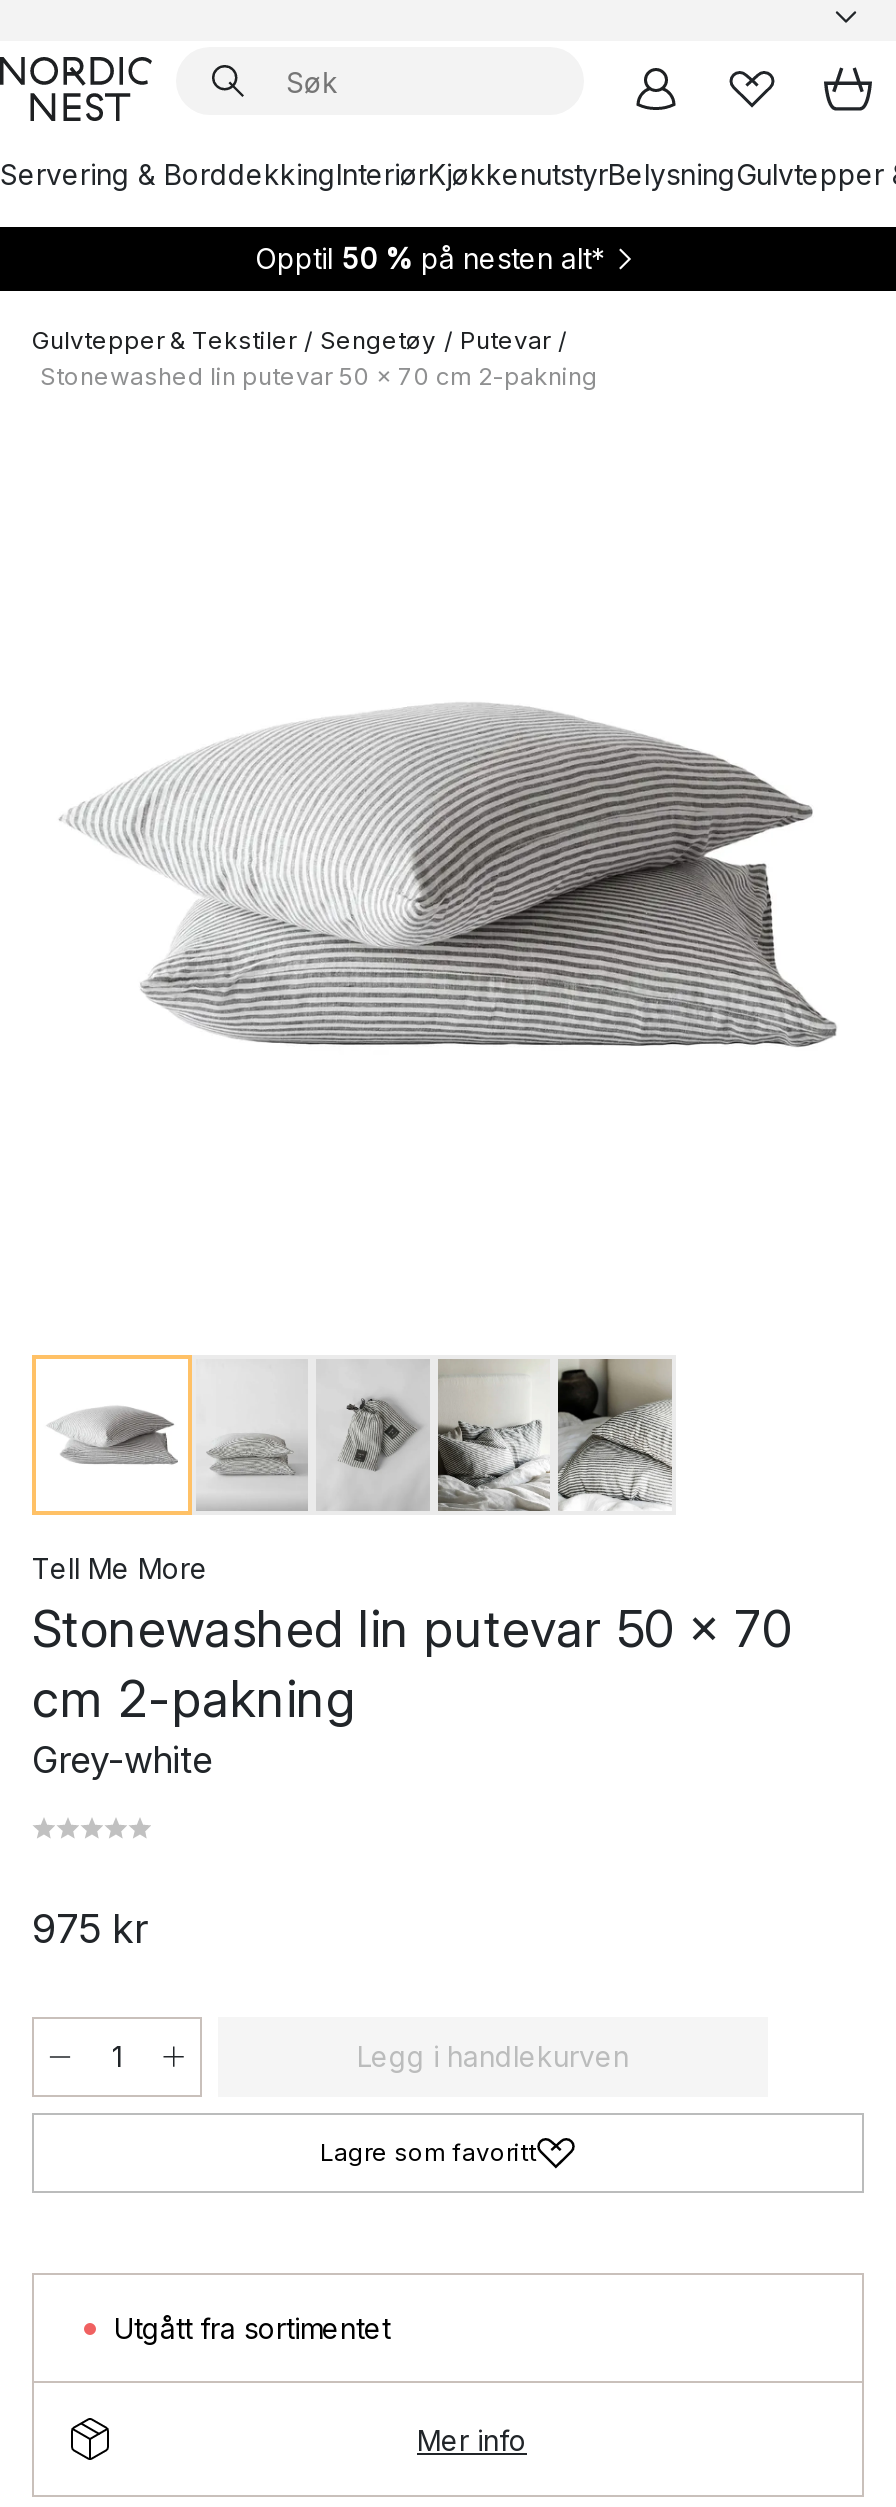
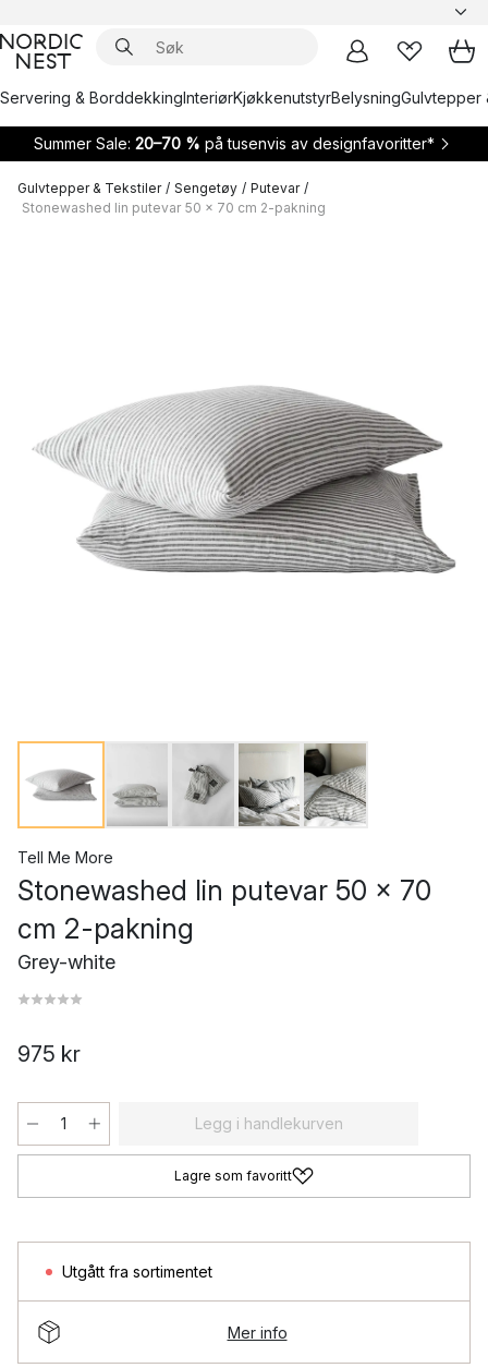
[255,241,605,275] Opptil 50 % på nesten alt* -> [34,134,435,153] Summer Sale: 20–70 % på tusenvis av designfavoritter*

